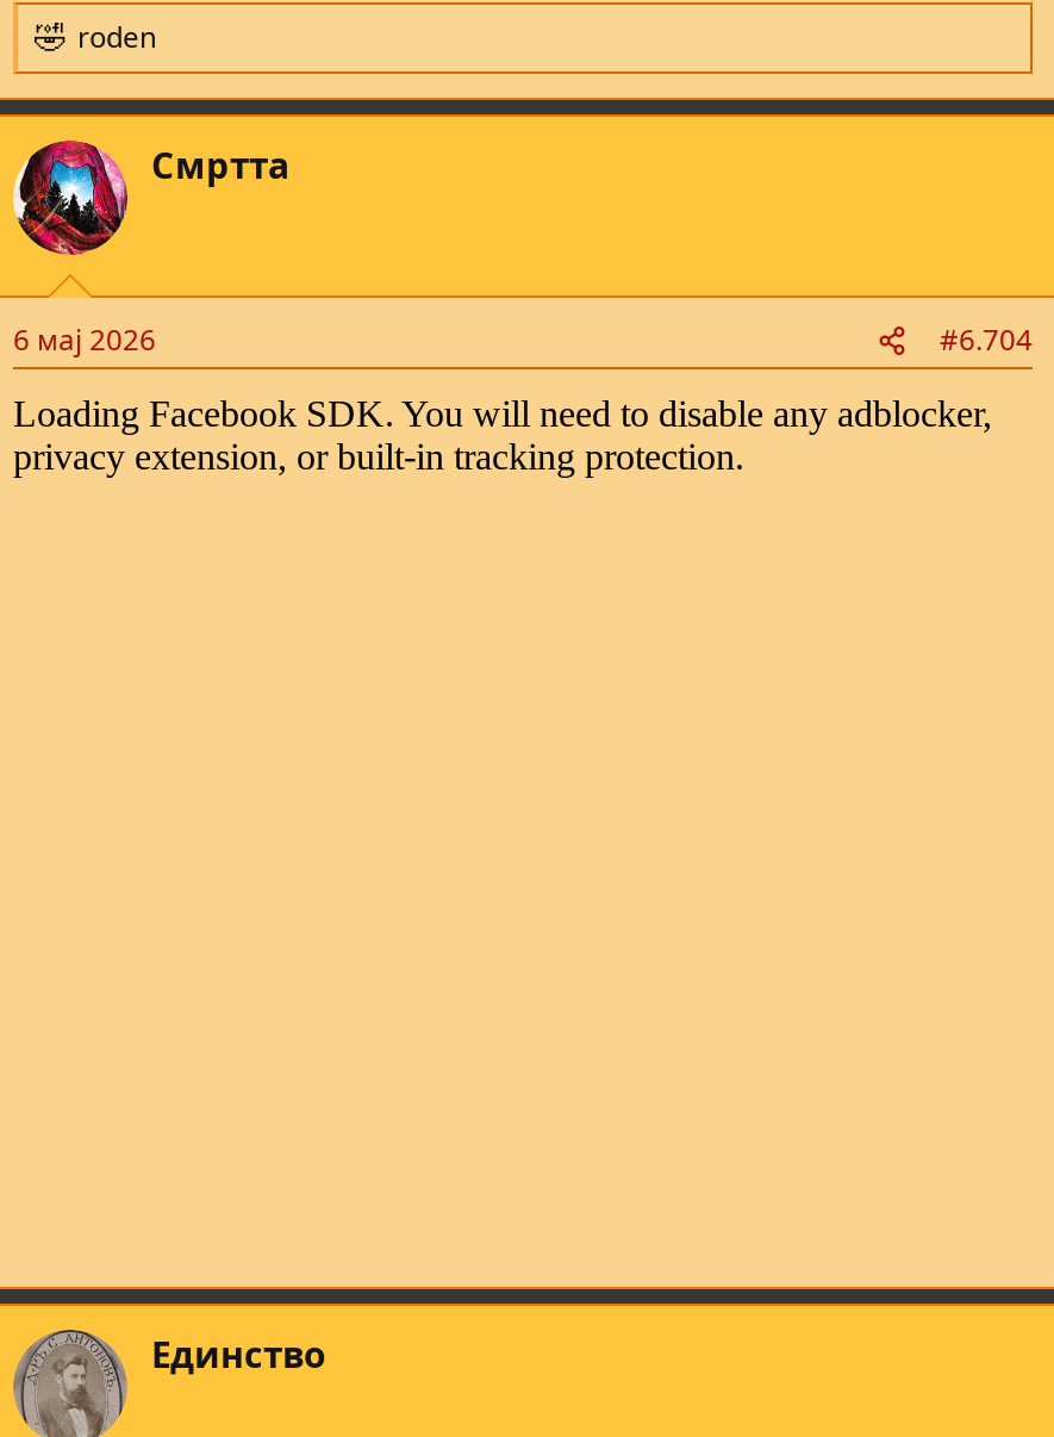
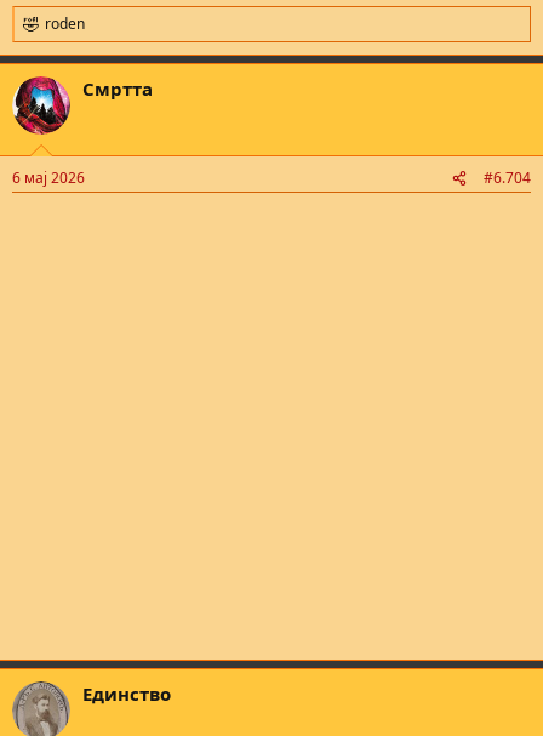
[13,398,992,481] [image] -> none

